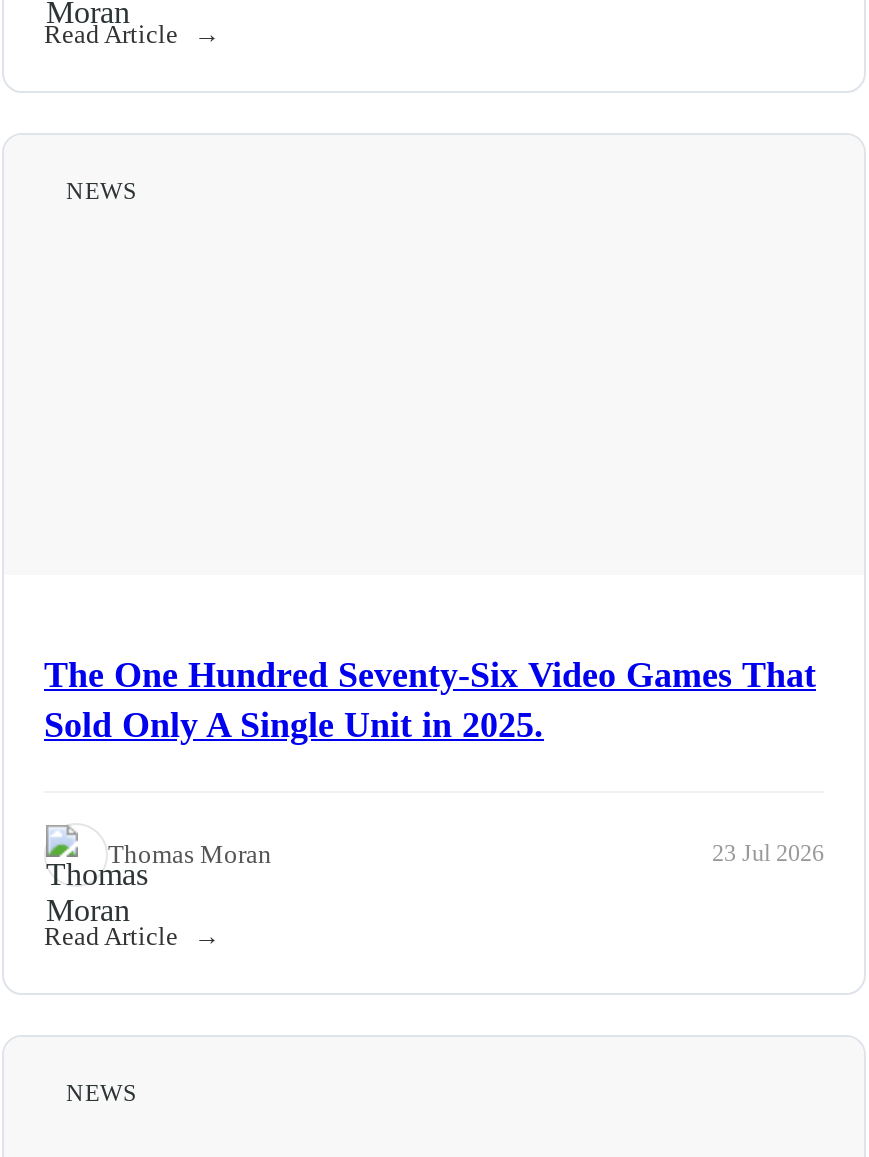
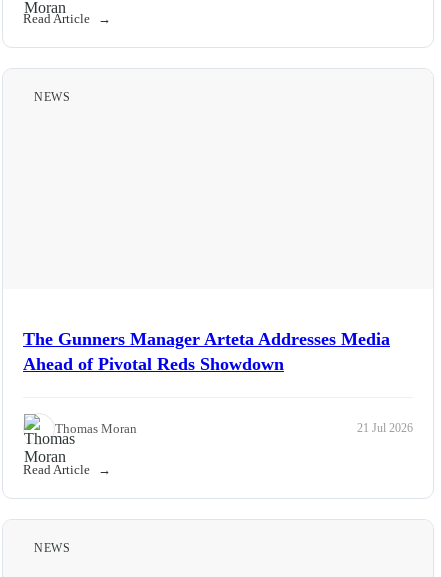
[44,654,816,744] The One Hundred Seventy-Six Video Games That | Sold Only A Single Unit in 2025. -> [23,329,390,374] The Gunners Manager Arteta Addresses Media | Ahead of Pivotal Reds Showdown
[712,839,824,867] 23 Jul 2026 -> [357,421,413,435] 21 Jul 2026

